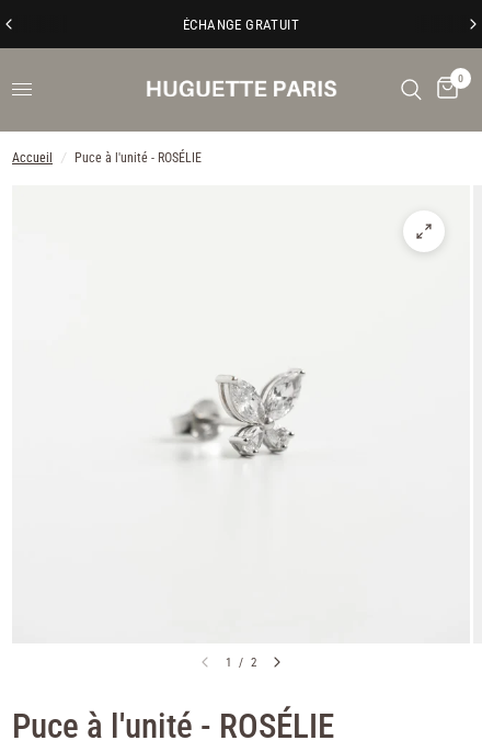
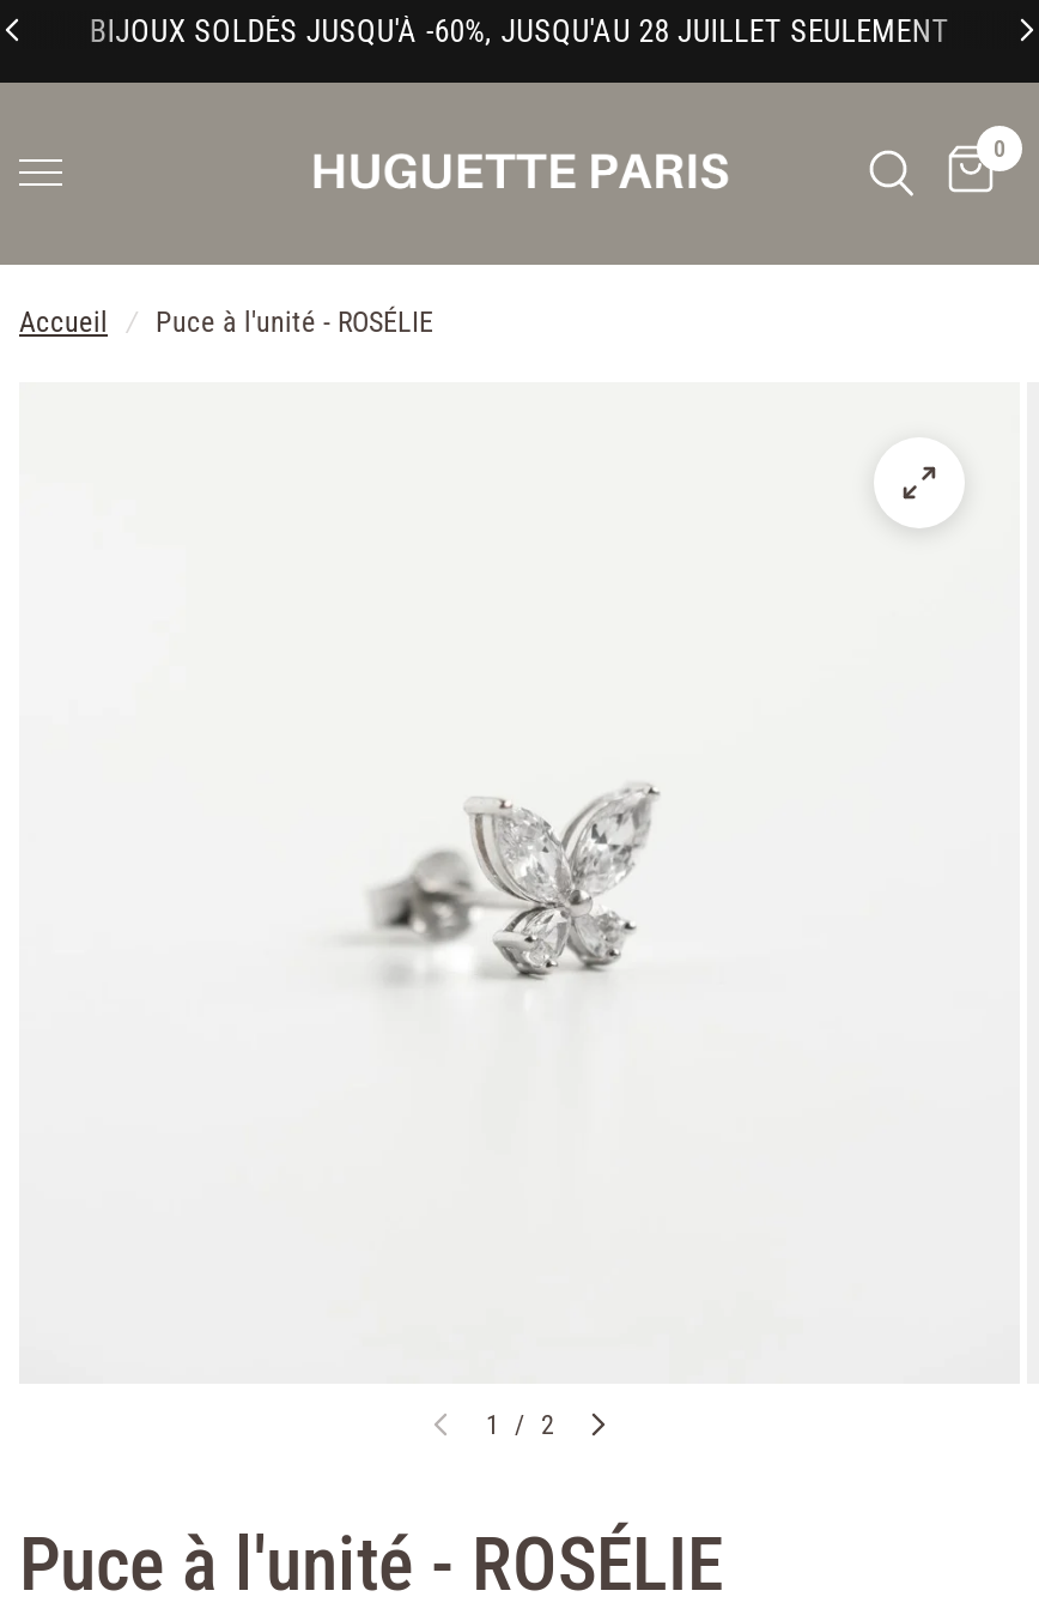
[183,16,299,32] ÉCHANGE GRATUIT -> [90,12,949,48] BIJOUX SOLDÉS JUSQU'À -60%, JUSQU'AU 28 JUILLET SEULEMENT

